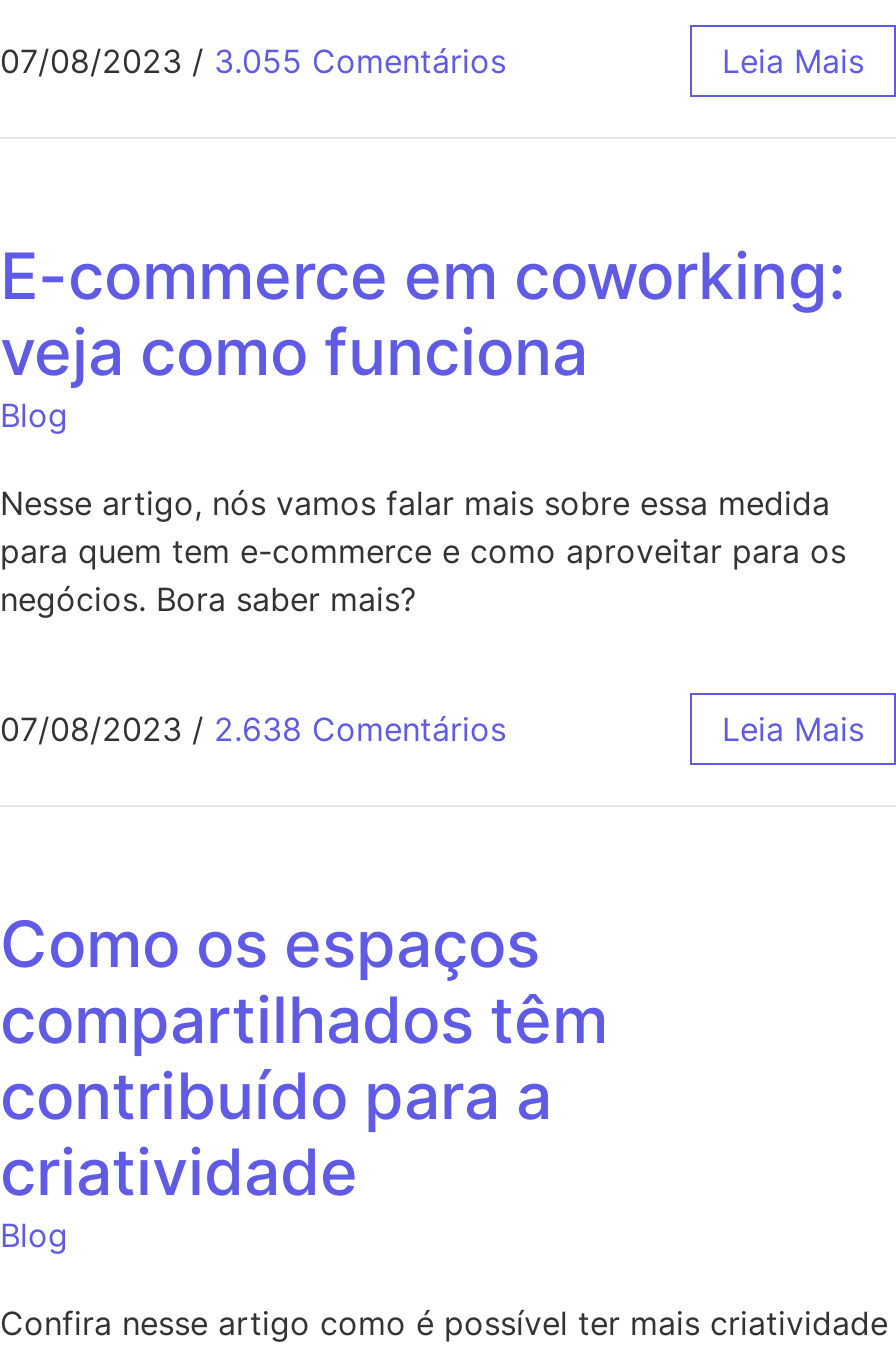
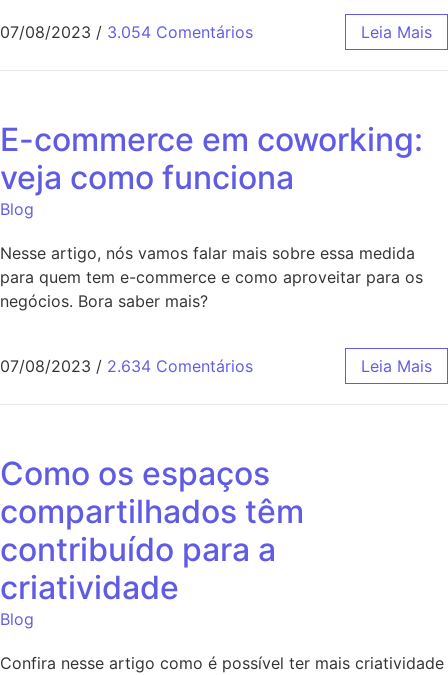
[0,41,506,81] 07/08/2023 / 3.055 Comentários -> [0,22,253,42] 07/08/2023 / 3.054 Comentários
[0,708,506,748] 07/08/2023 / 2.638 Comentários -> [0,356,253,376] 07/08/2023 / 2.634 Comentários

